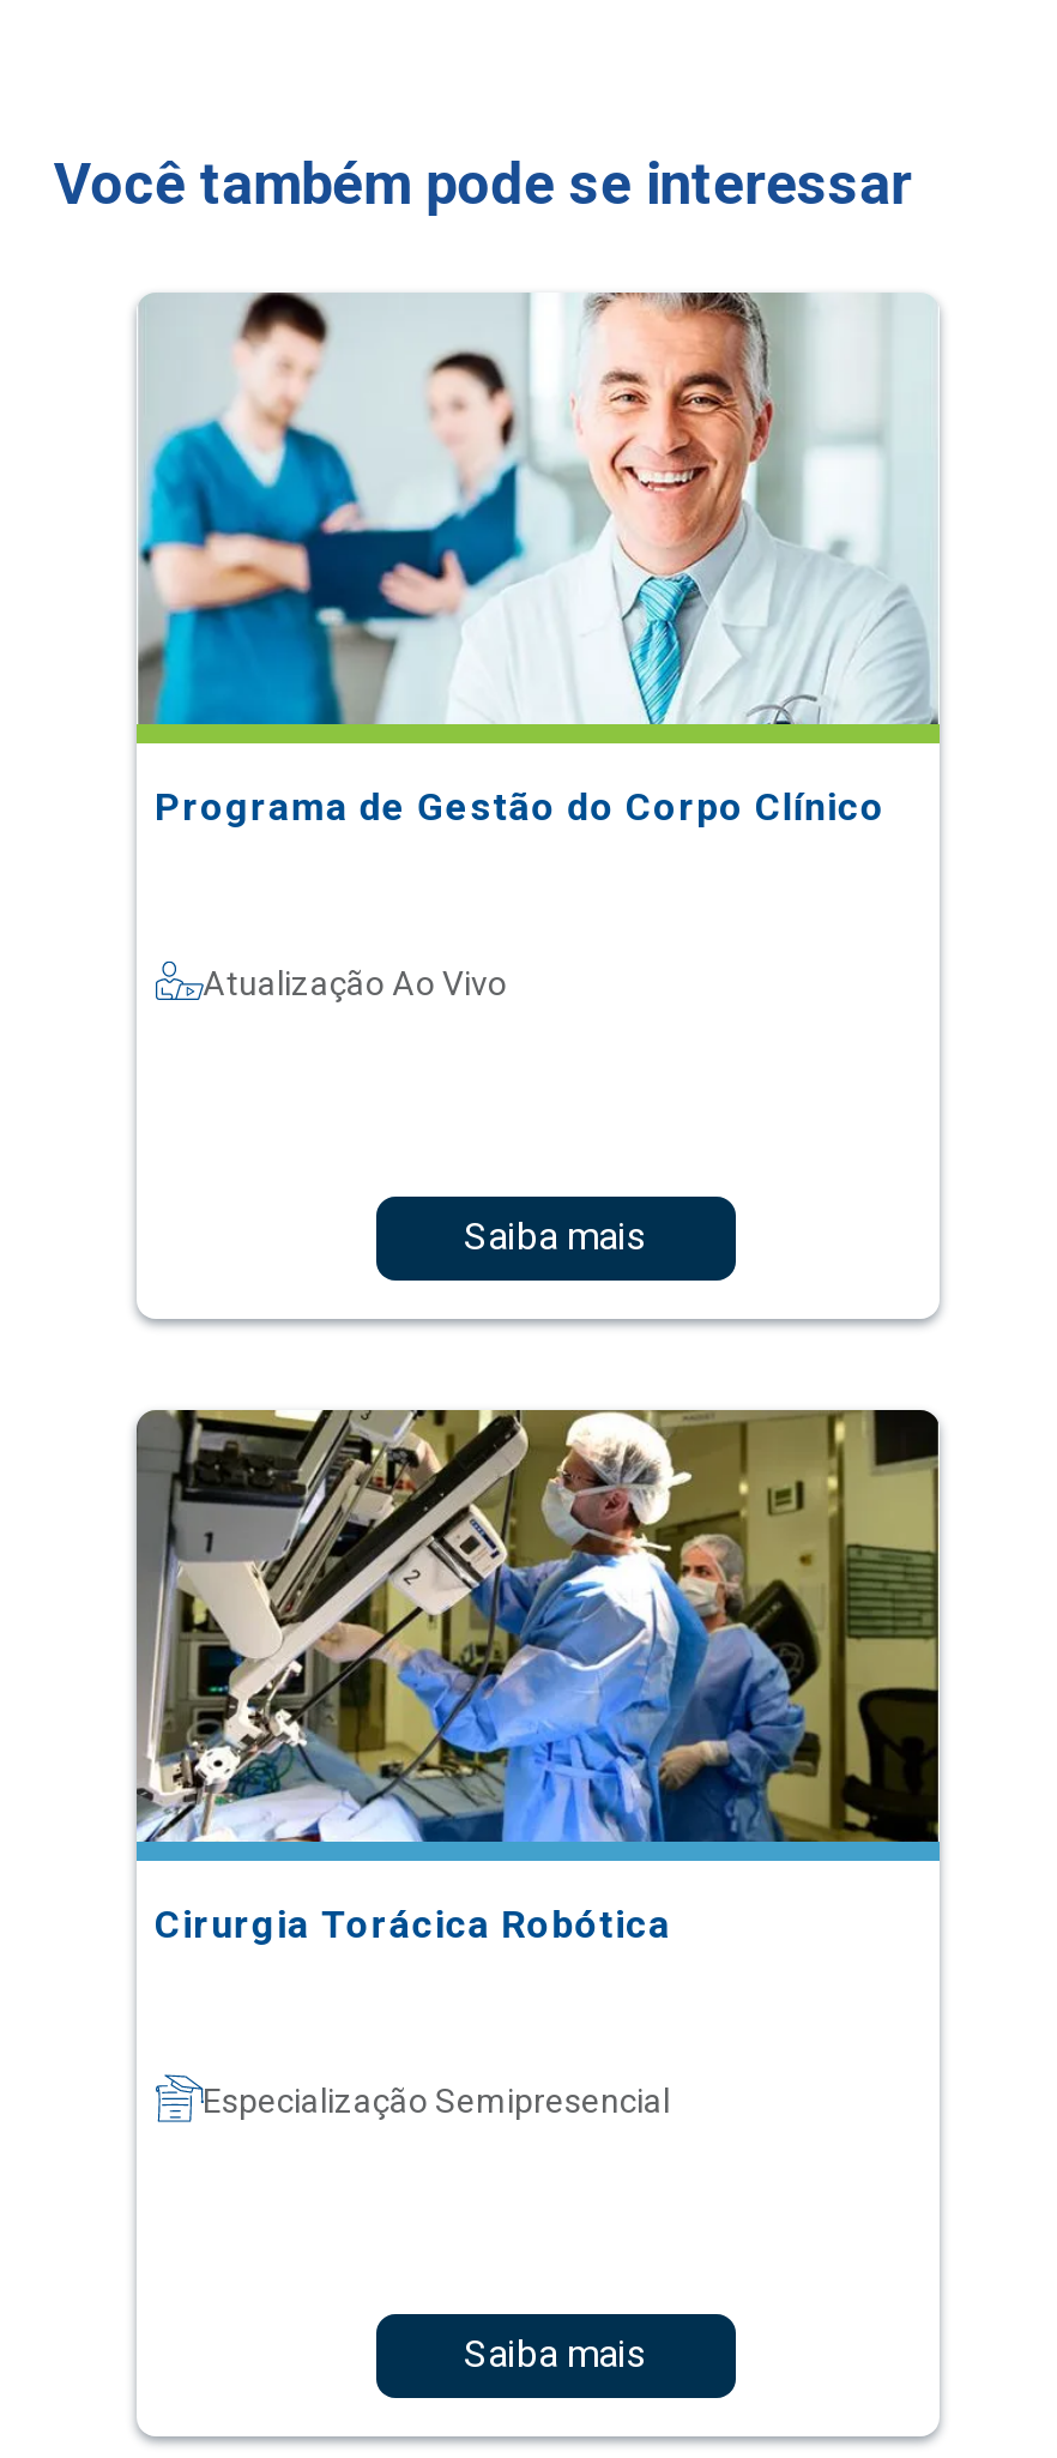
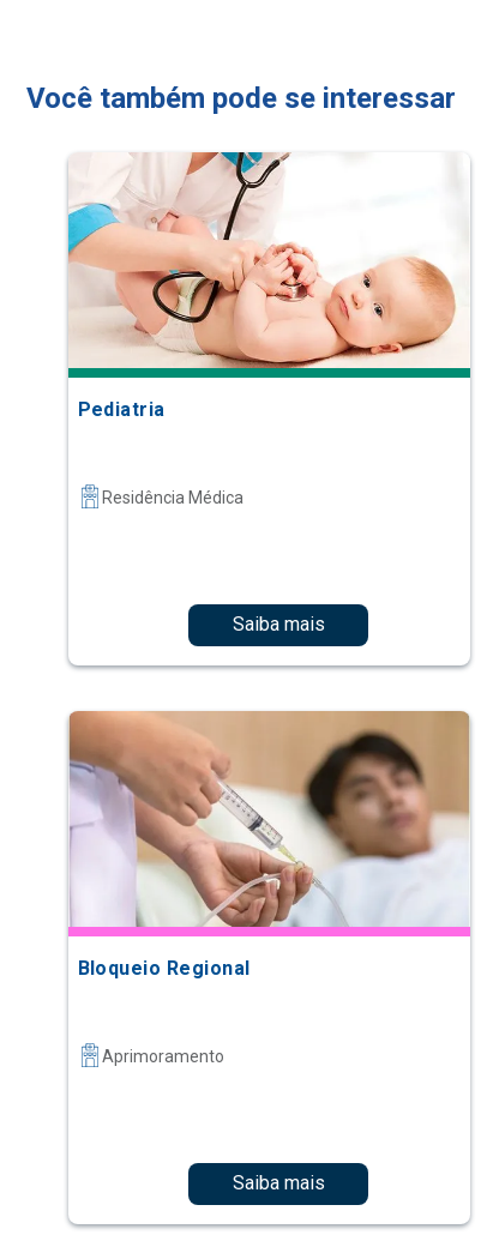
[134,290,942,829] [image] | Programa de Gestão do Corpo Clínico -> [67,151,471,421] [image] | Pediatria
[203,964,507,1002] Atualização Ao Vivo -> [101,488,243,507] Residência Médica
[134,1408,942,1947] [image] | Cirurgia Torácica Robótica -> [67,710,471,979] [image] | Bloqueio Regional
[203,2081,670,2120] Especialização Semipresencial -> [101,1047,224,1066] Aprimoramento

